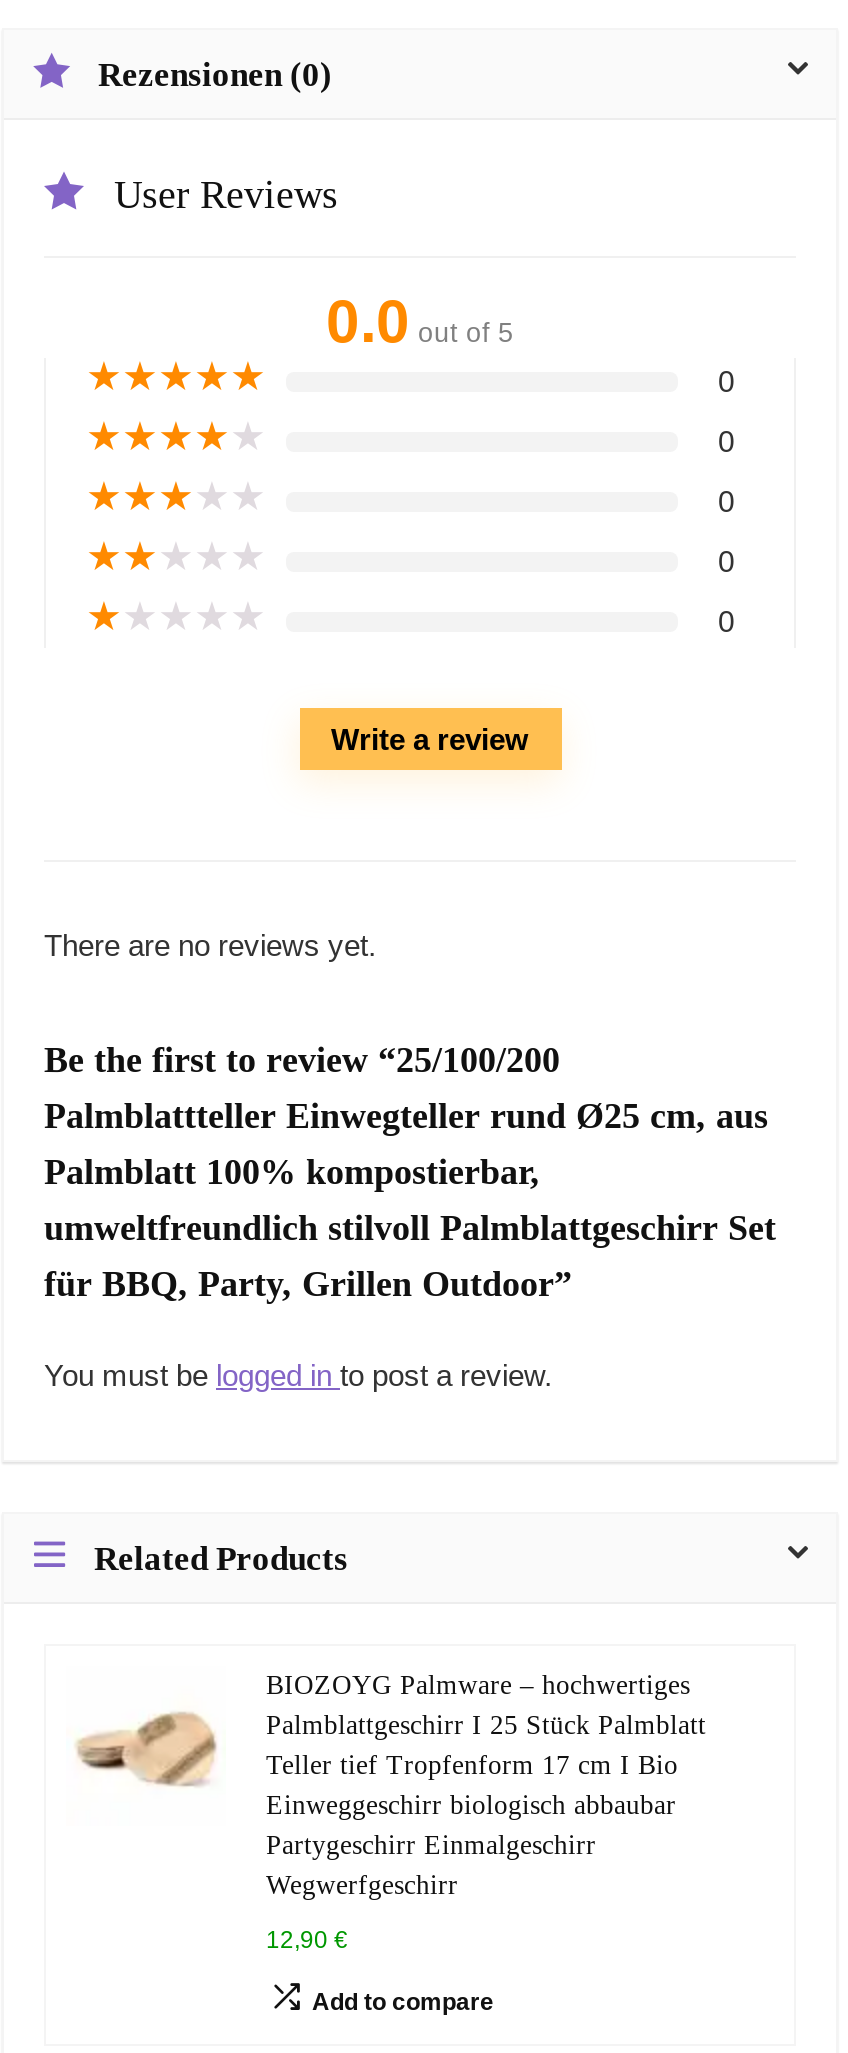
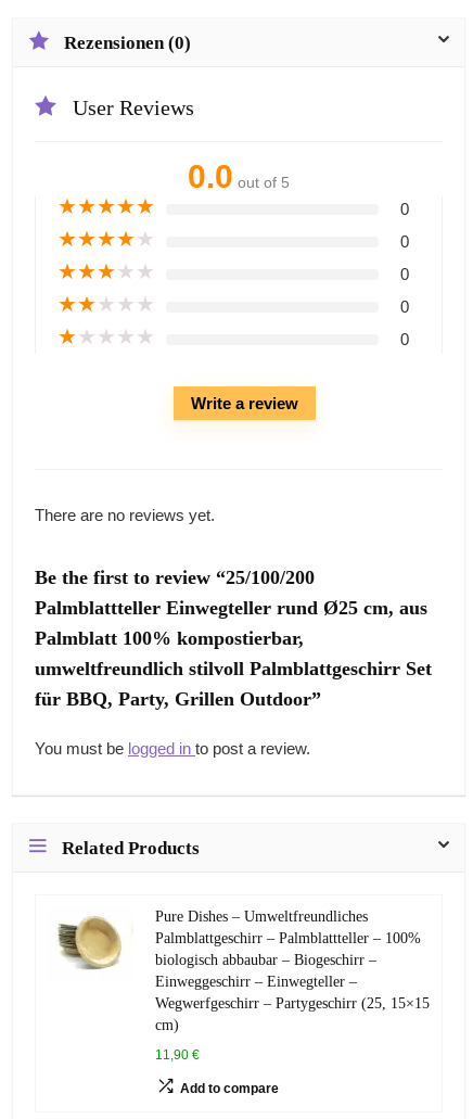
[74,1669,706,1899] [image] | BIOZOYG Palmware – hochwertiges | Palmblattgeschirr I 25 Stück Palmblatt | Teller tief Tropfenform 17 cm I Bio | Einweggeschirr biologisch abbaubar | Partygeschirr Einmalgeschirr | Wegwerfgeschirr -> [52,908,430,1033] [image] | Pure Dishes – Umweltfreundliches | Palmblattgeschirr – Palmblattteller – 100% | biologisch abbaubar – Biogeschirr – | Einweggeschirr – Einwegteller – | Wegwerfgeschirr – Partygeschirr (25, 15×15 | cm)
[266,1925,348,1953] 12,90 € -> [155,1047,200,1062] 11,90 €

